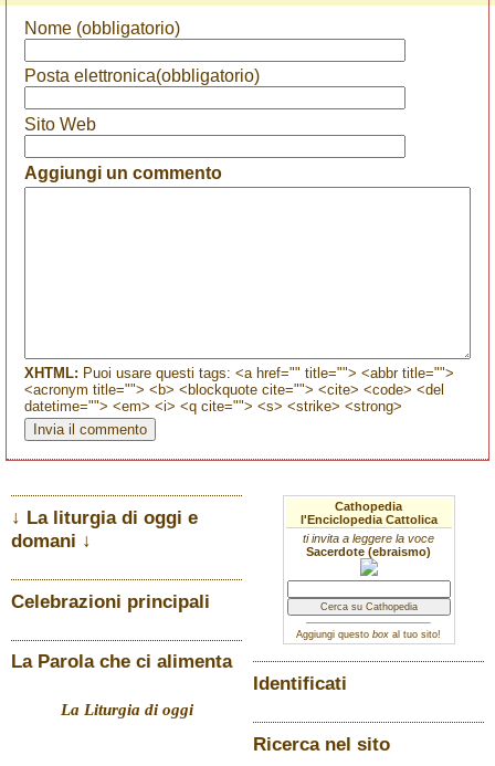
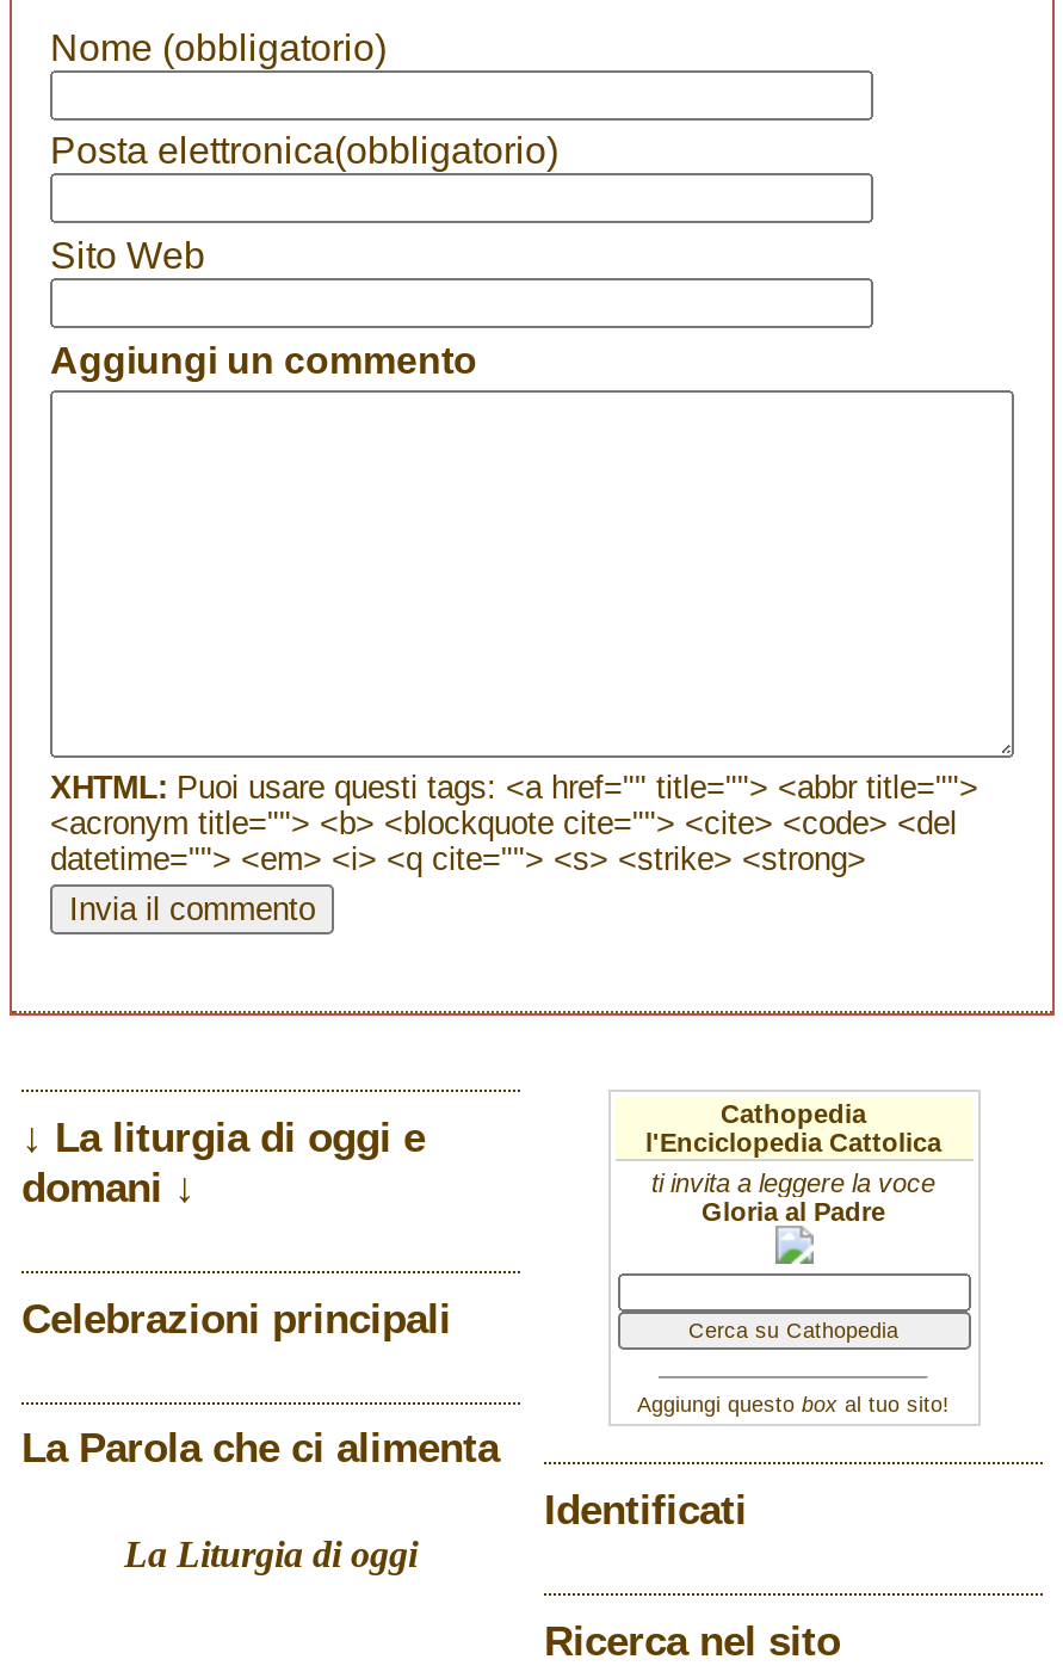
[306,545,431,559] Sacerdote (ebraismo) -> [702,1198,885,1226] Gloria al Padre

